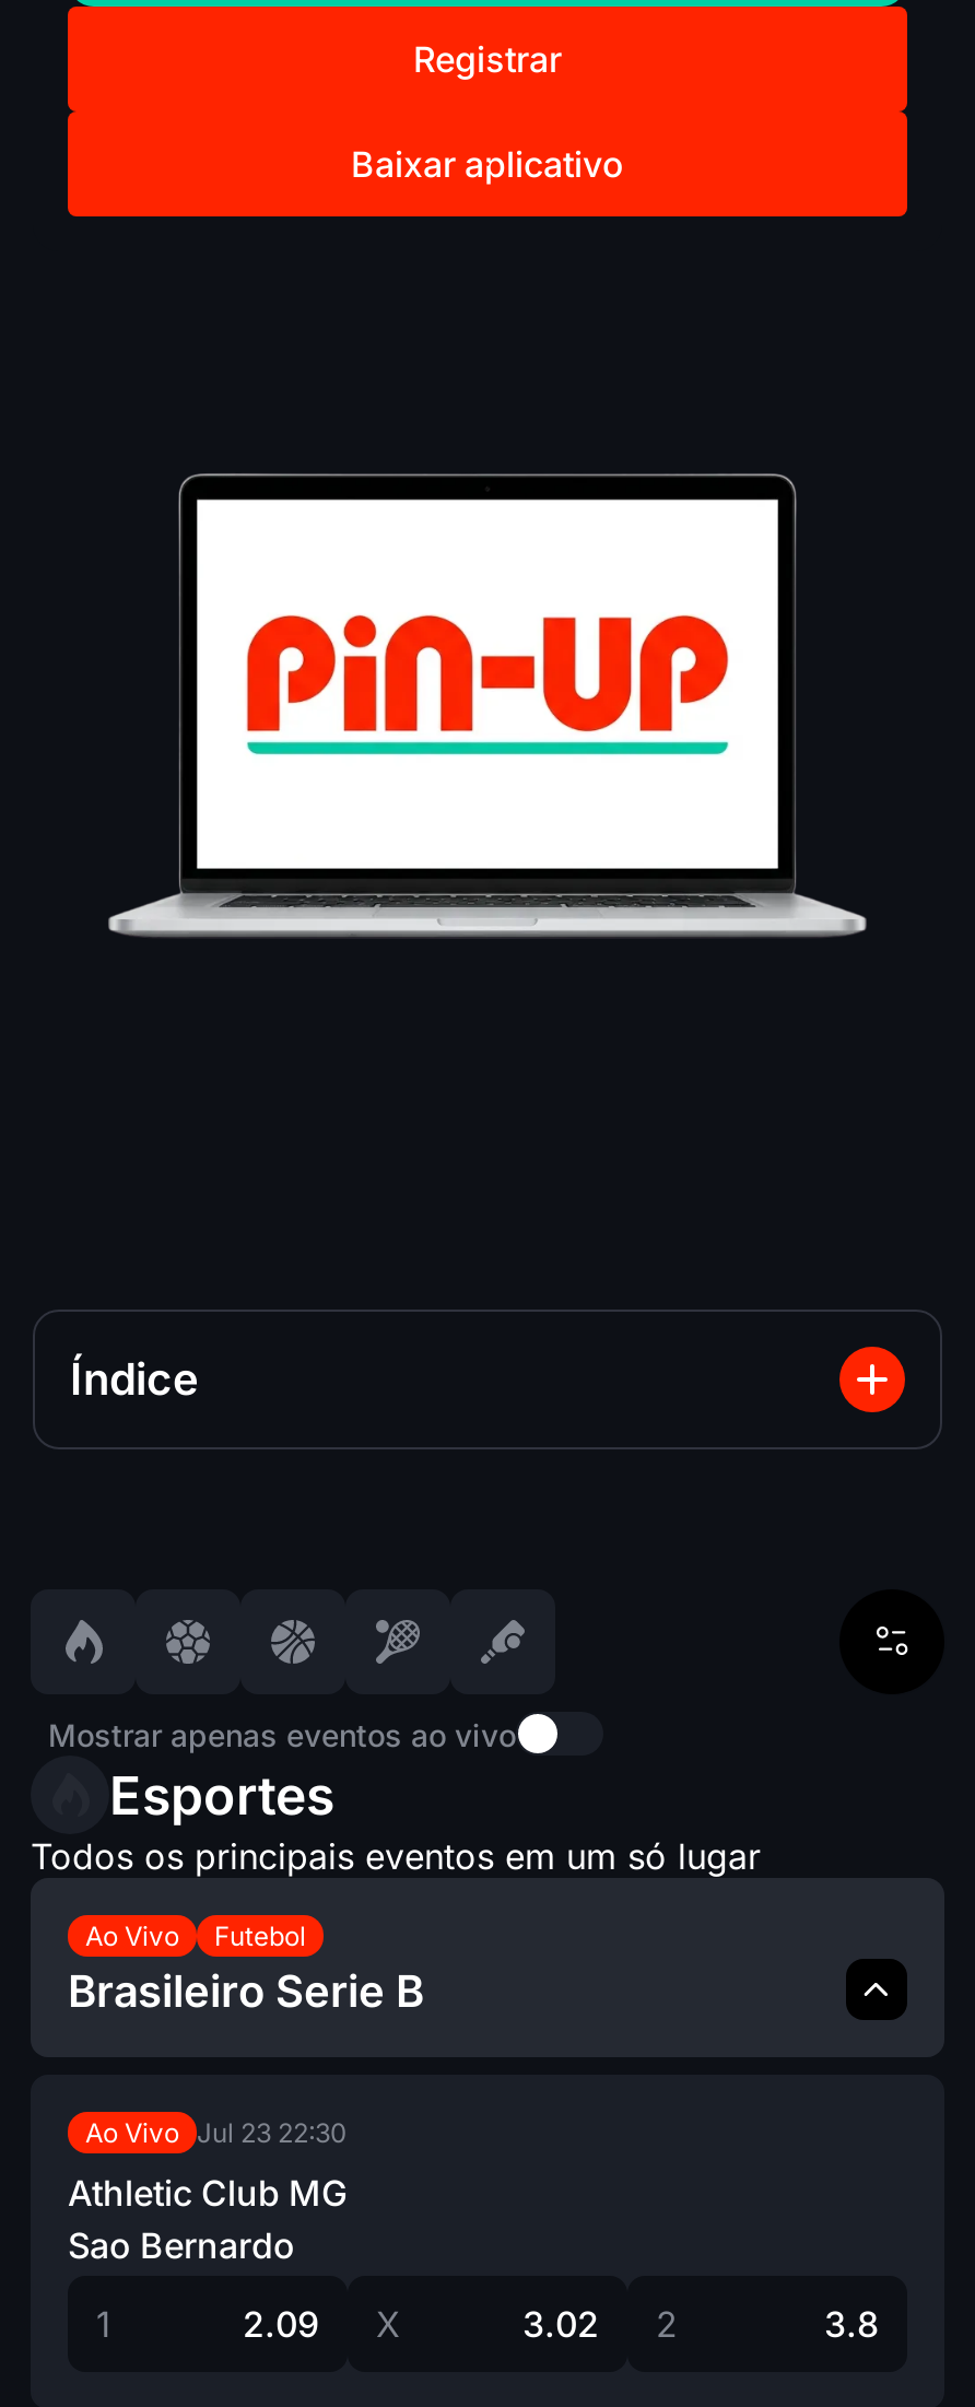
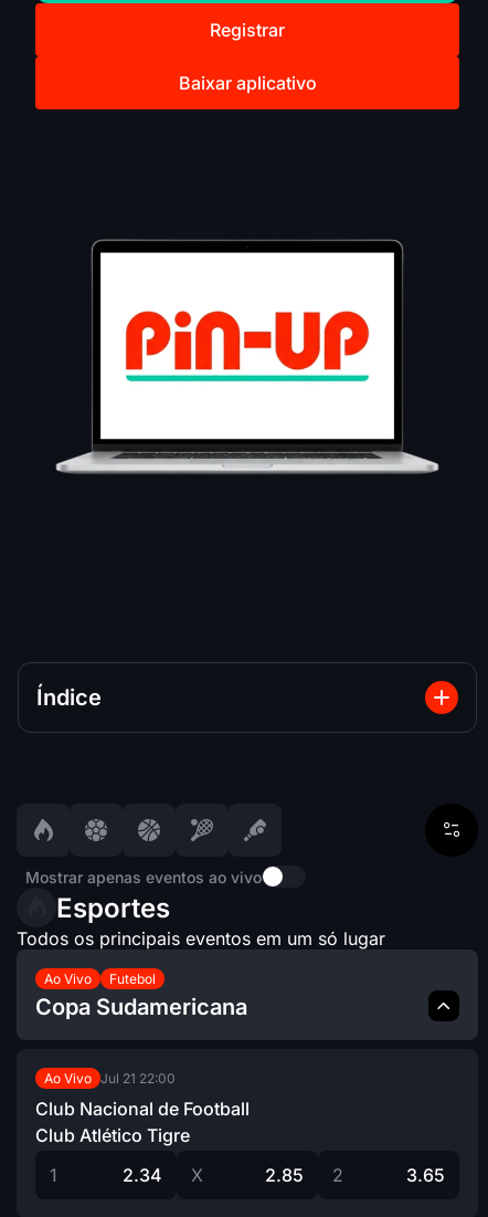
[68,1965,424,2018] Brasileiro Serie B -> [35,994,247,1020] Copa Sudamericana
[85,2115,348,2149] Ao Vivo Jul 23 22:30 -> [44,1069,176,1087] Ao Vivo Jul 21 22:00
[68,2171,348,2267] Athletic Club MG | Sao Bernardo -> [35,1098,250,1146] Club Nacional de Football | Club Atlético Tigre
[243,2302,400,2346] 2.09 X -> [123,1164,203,1186] 2.34 X
[522,2302,678,2346] 3.02 2 -> [265,1164,343,1186] 2.85 2
[824,2302,879,2346] 3.8 -> [406,1164,445,1186] 3.65

